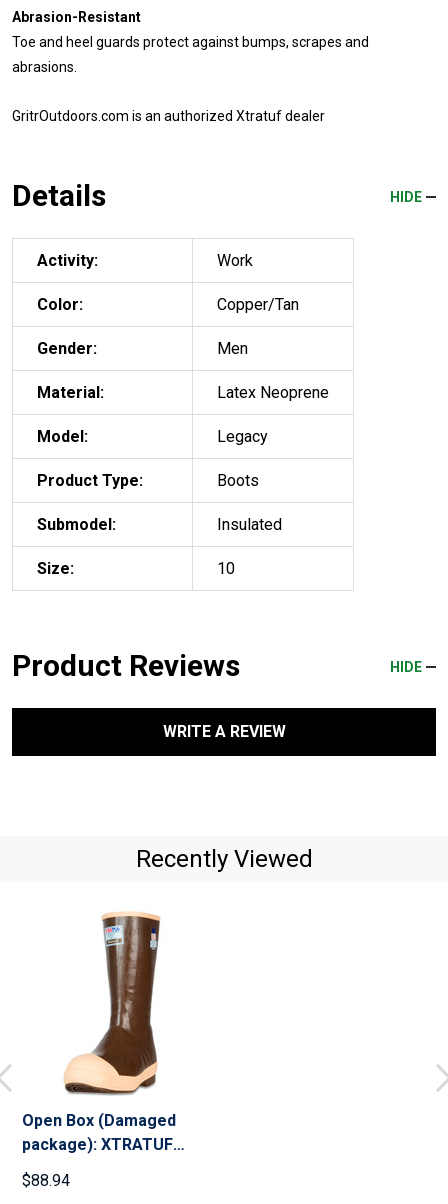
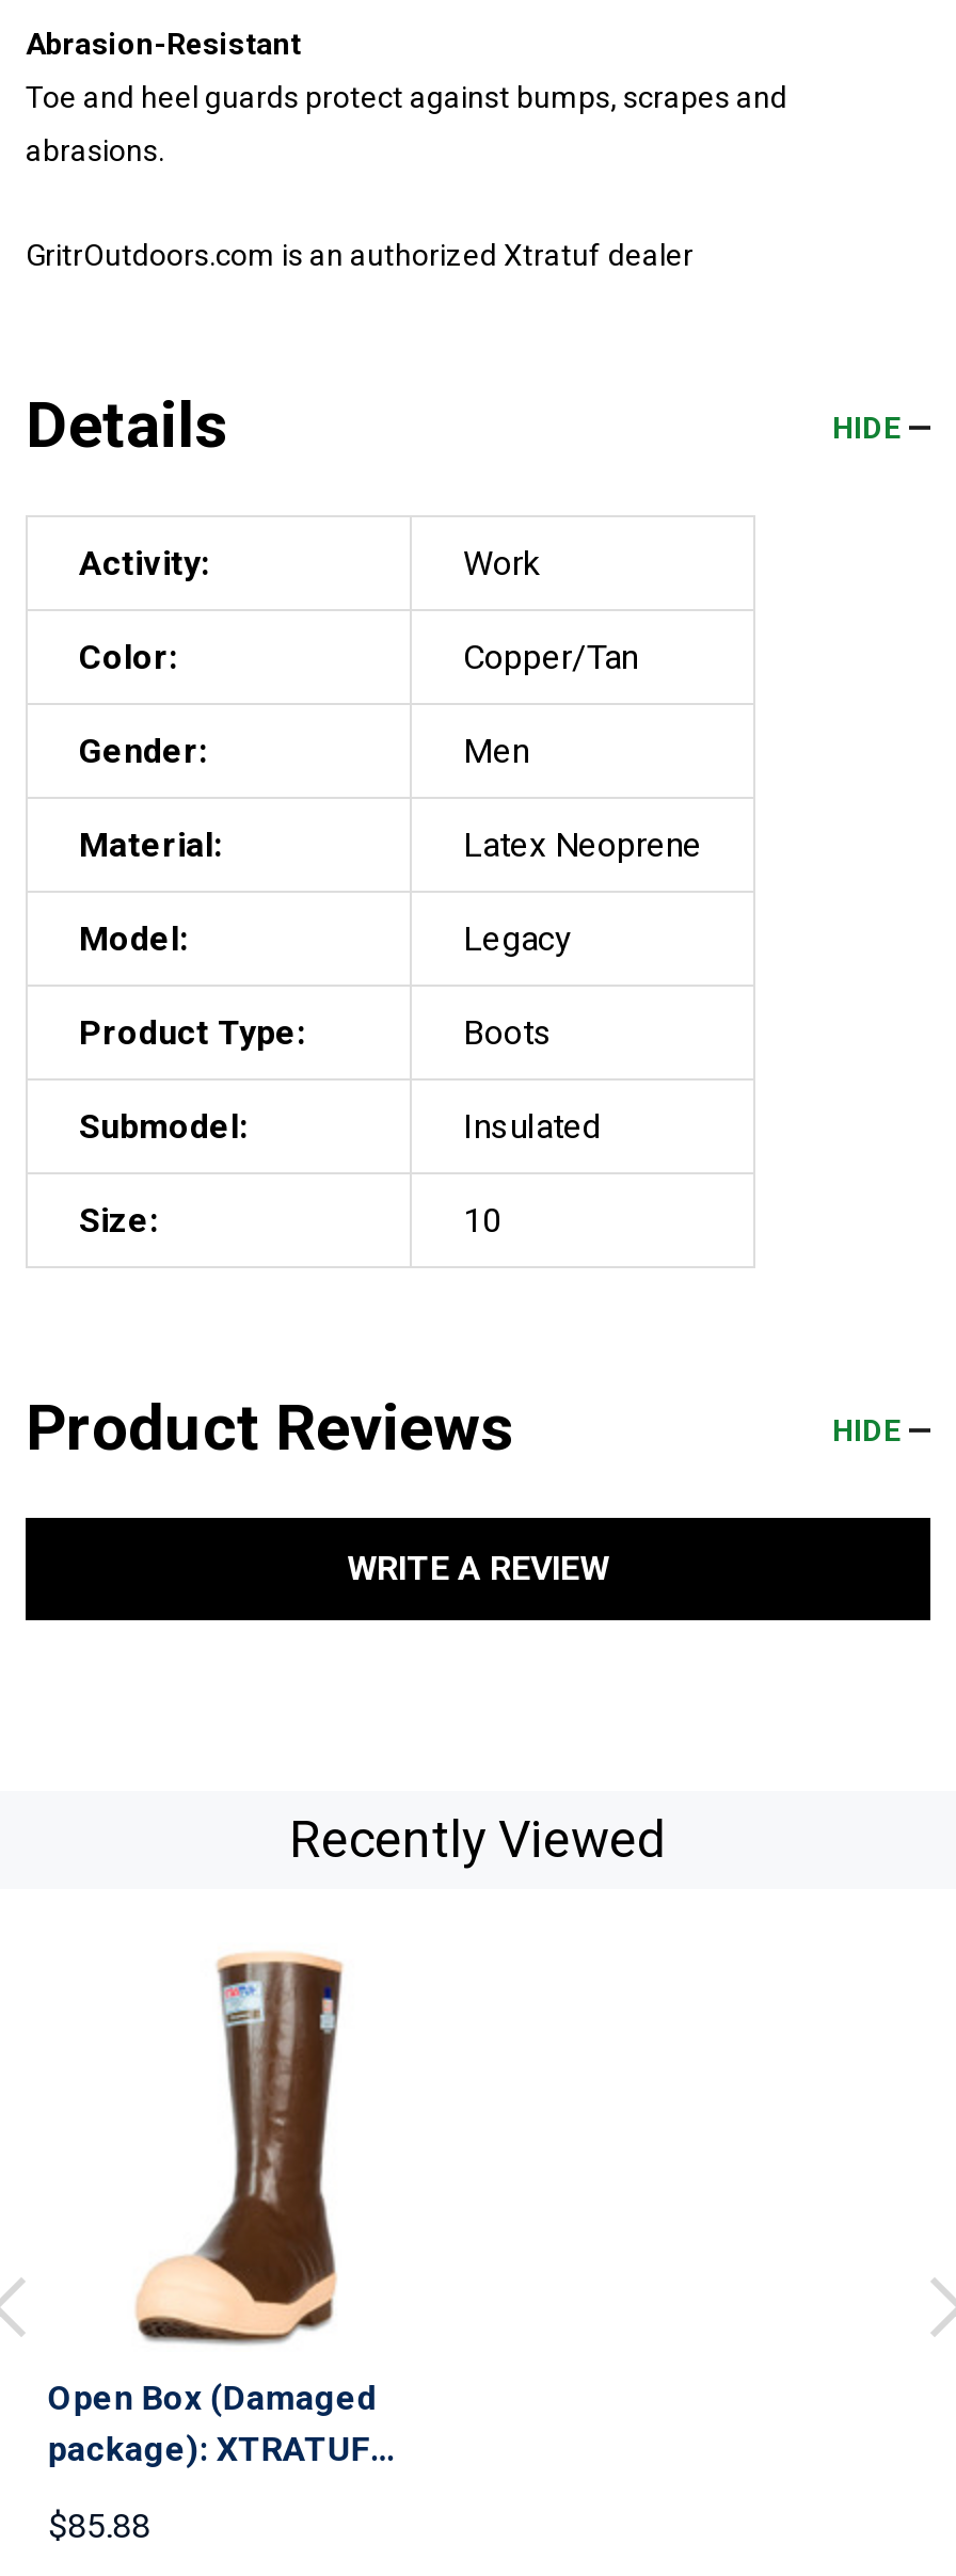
[22,1171,70,1190] $88.94 -> [48,2505,150,2546] $85.88

